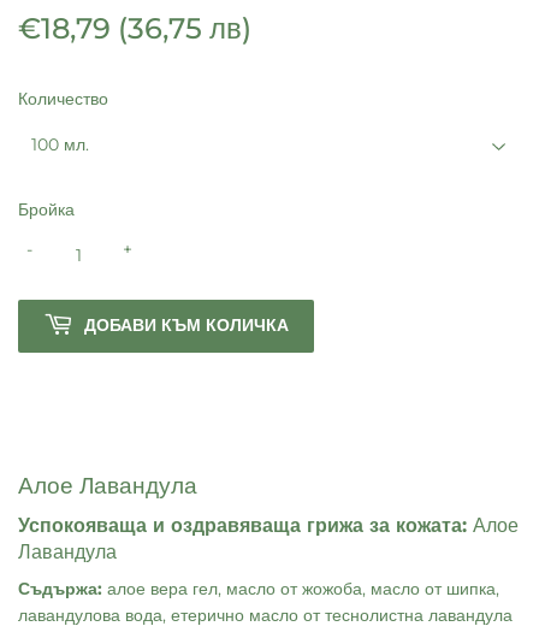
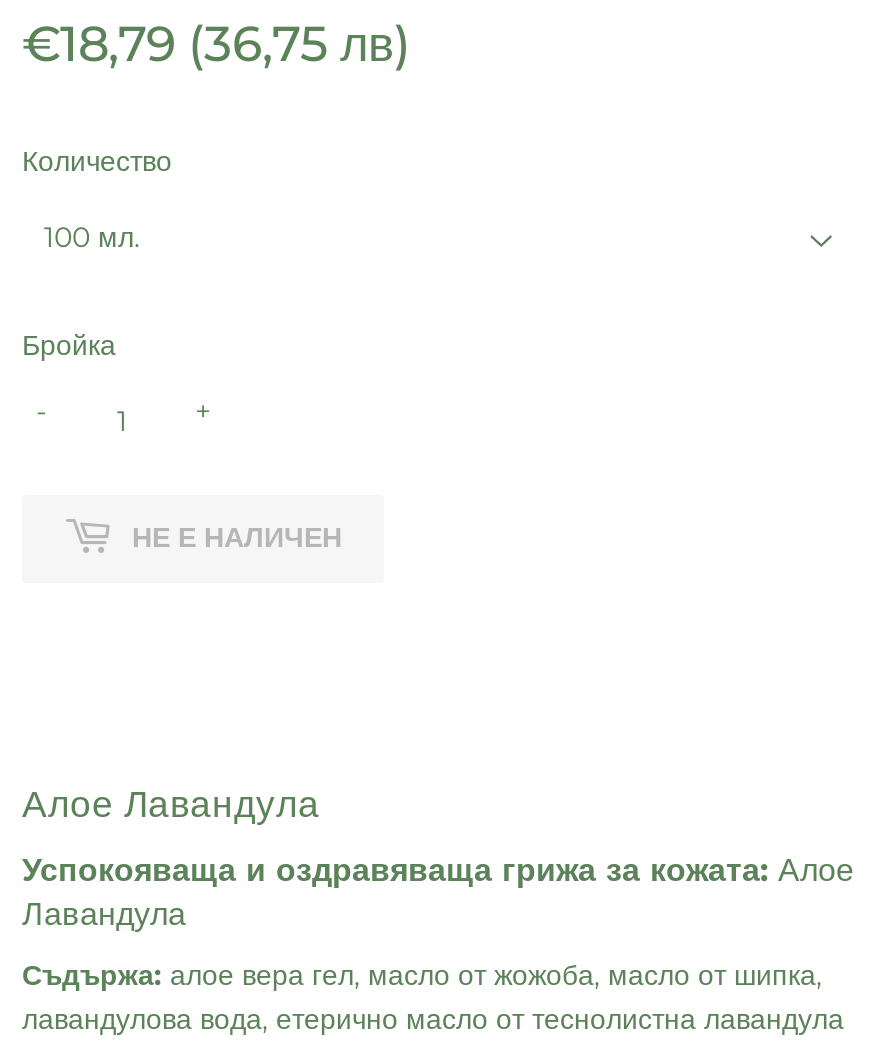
[84,314,289,336] ДОБАВИ КЪМ КОЛИЧКА -> [132,519,342,555] НЕ Е НАЛИЧЕН

